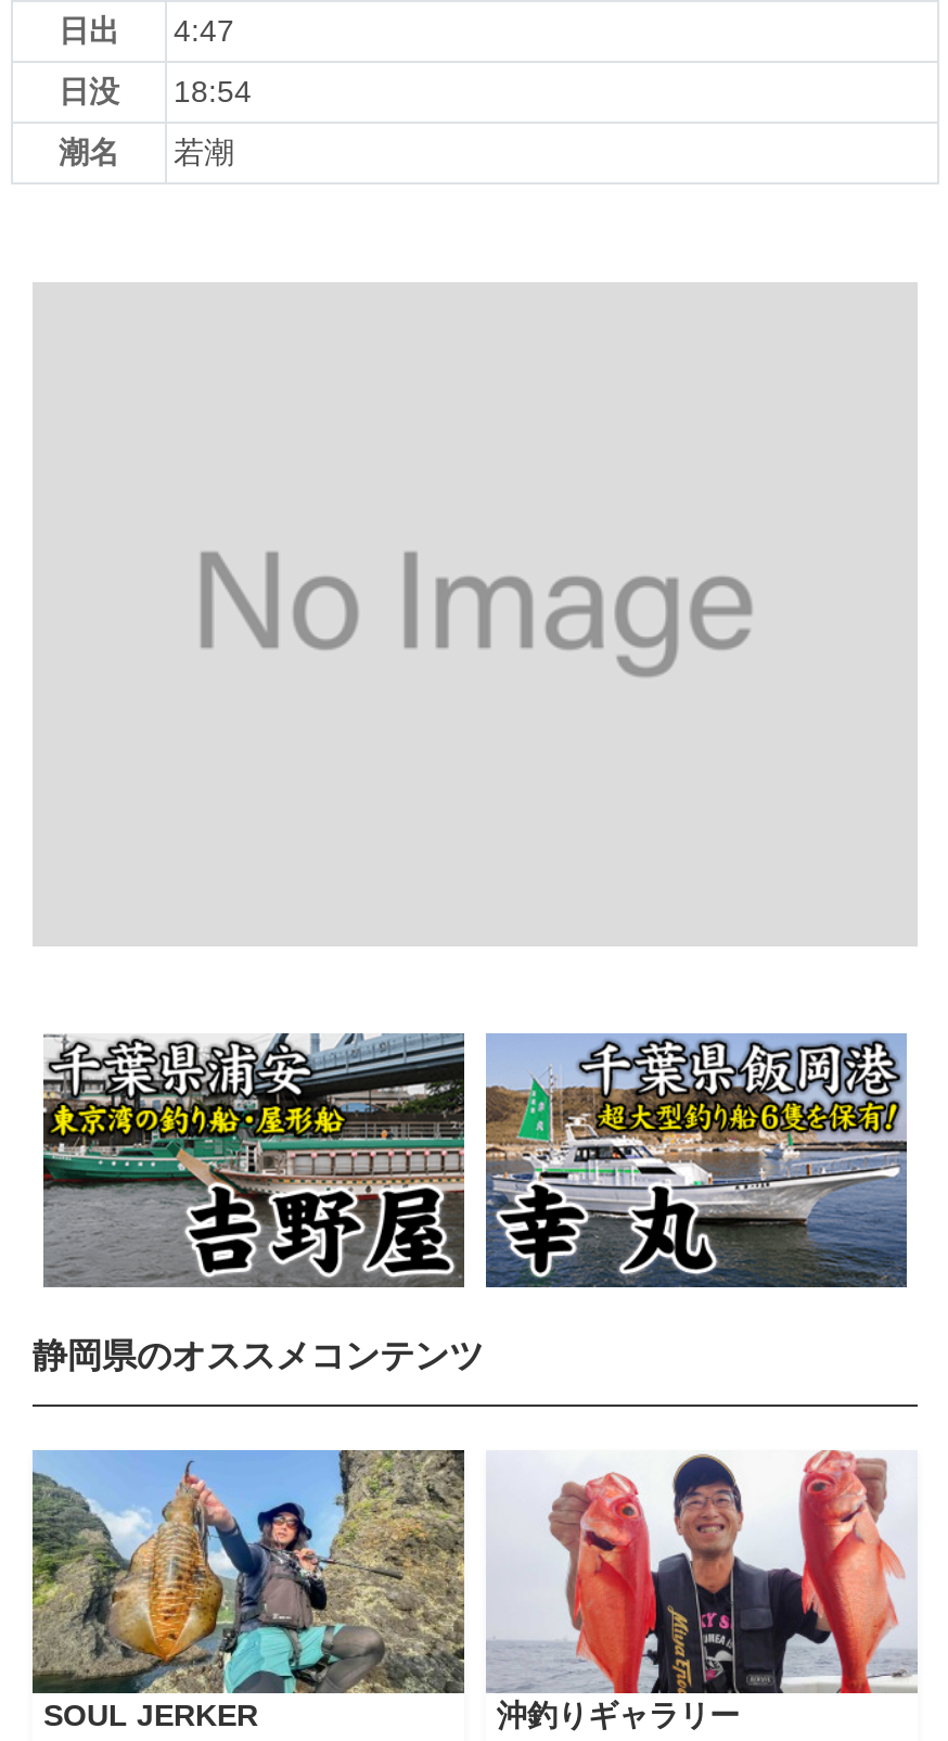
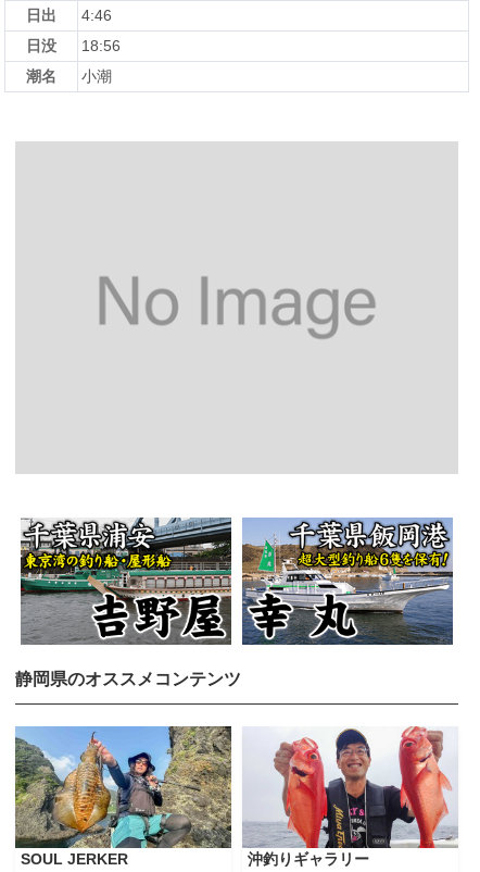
[59,14,234,49] 日出 4:47 -> [26,7,112,24] 日出 4:46
[59,75,252,109] 日没 18:54 -> [26,37,121,55] 日没 18:56
[174,135,234,170] 若潮 -> [81,68,112,85] 小潮

